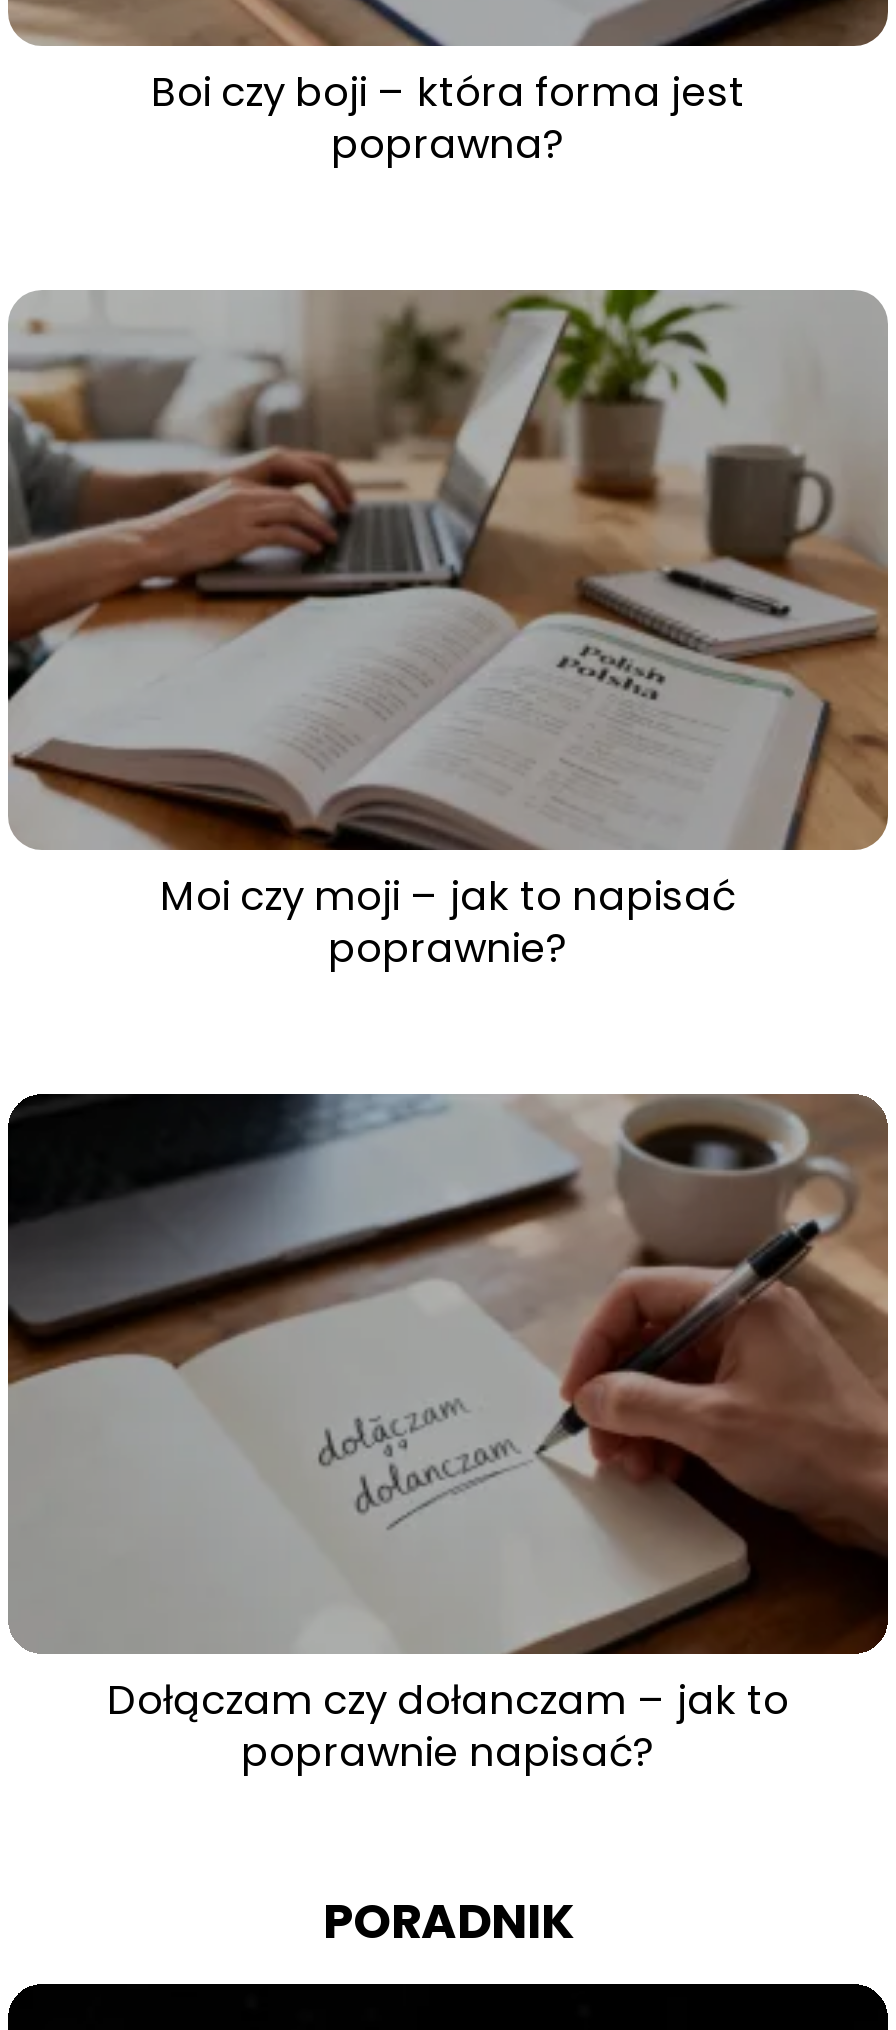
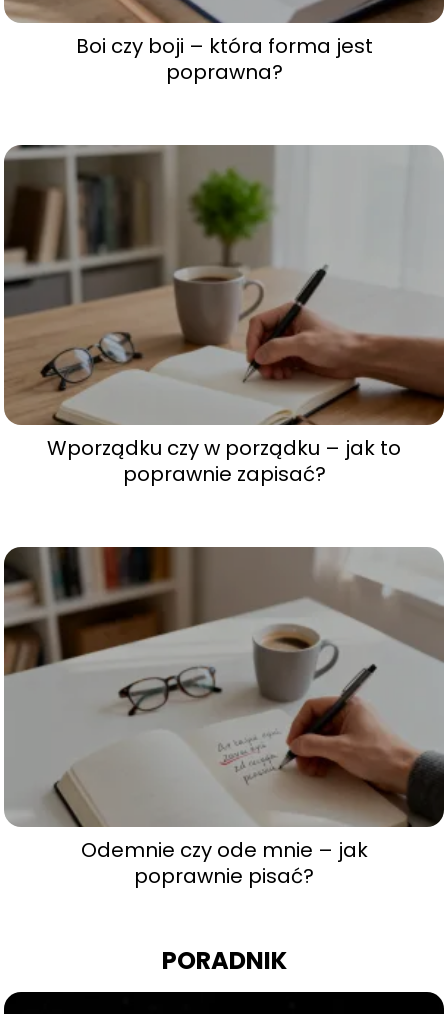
[6,290,890,977] [image] | Moi czy moji – jak to napisać | poprawnie? -> [3,145,445,488] [image] | Wporządku czy w porządku – jak to | poprawnie zapisać?
[6,1092,888,1781] [image] | Dołączam czy dołanczam – jak to | poprawnie napisać? -> [3,546,444,890] [image] | Odemnie czy ode mnie – jak | poprawnie pisać?

